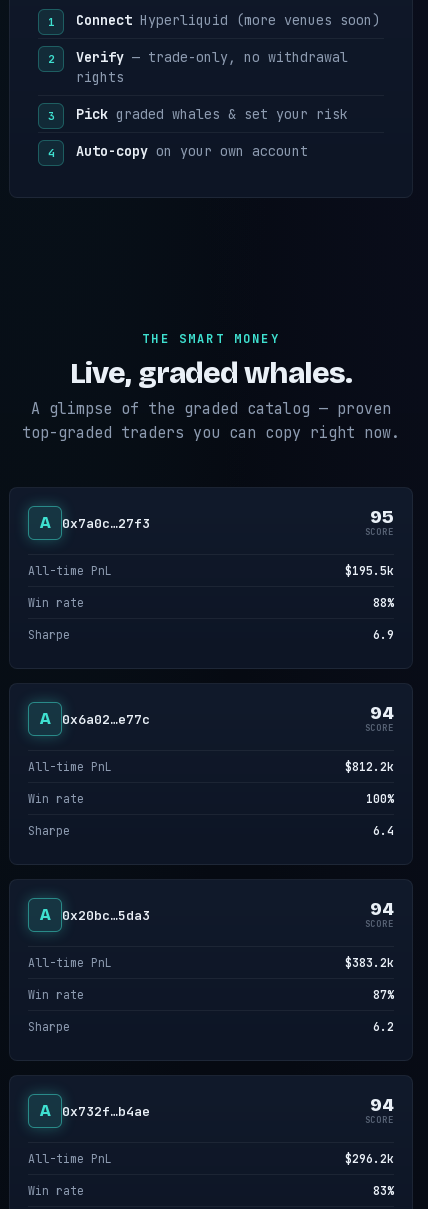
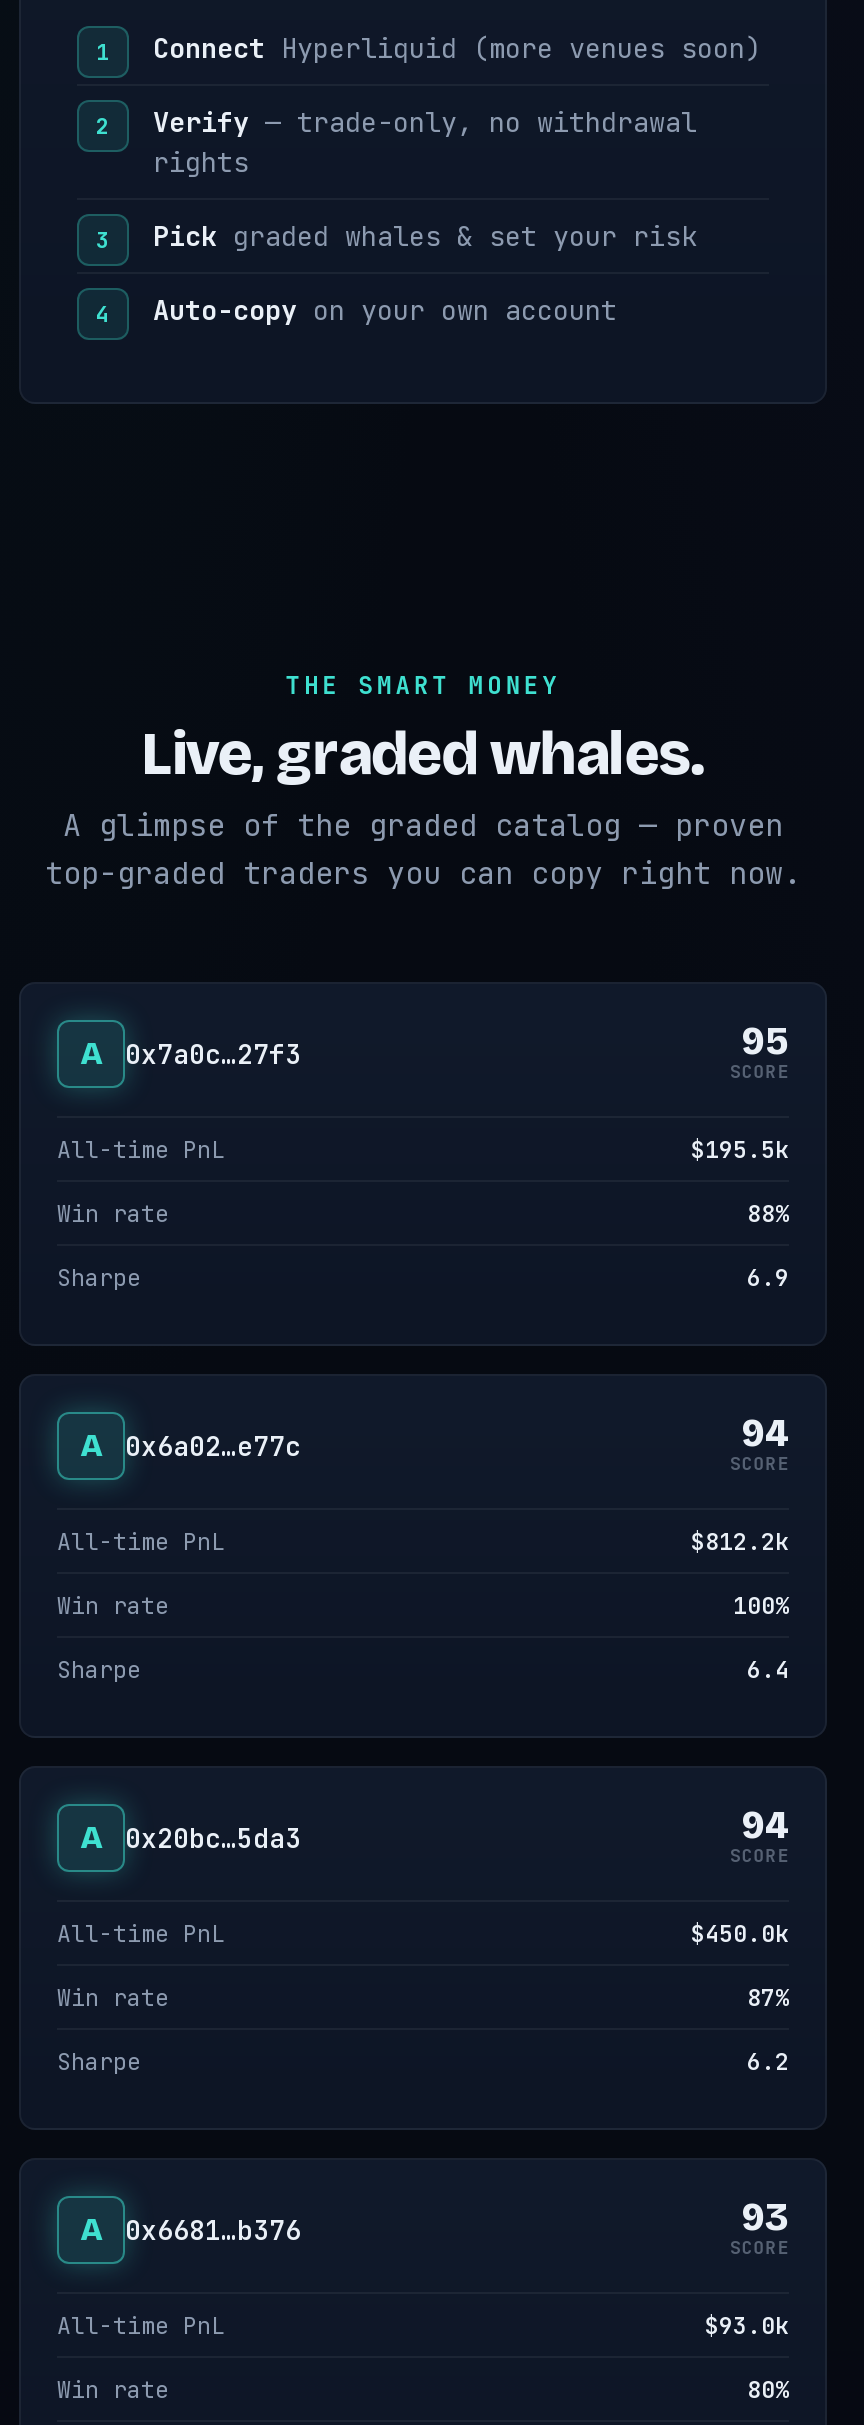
[345,955,394,970] $383.2k -> [691,1918,789,1948] $450.0k
[62,1093,394,1119] 0x732f…b4ae | 94 -> [125,2194,789,2247] 0x6681…b376 | 93
[345,1151,394,1166] $296.2k -> [705,2310,789,2340] $93.0k
[373,1183,394,1198] 83% -> [747,2374,789,2404] 80%

